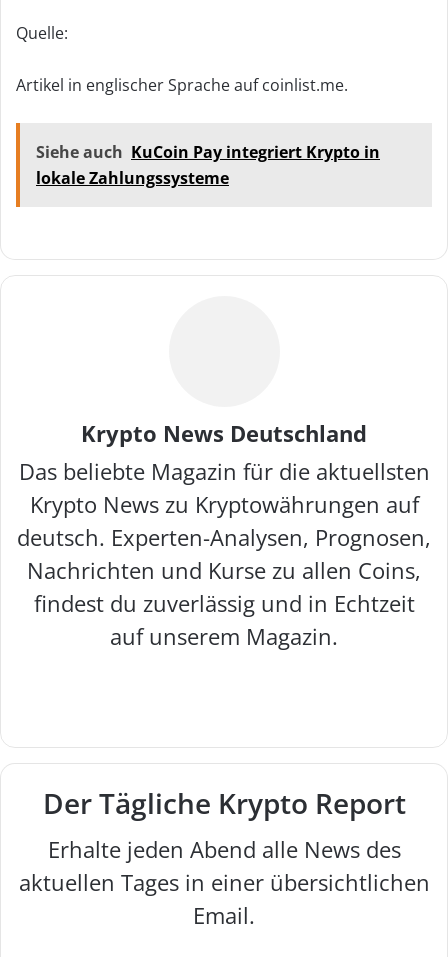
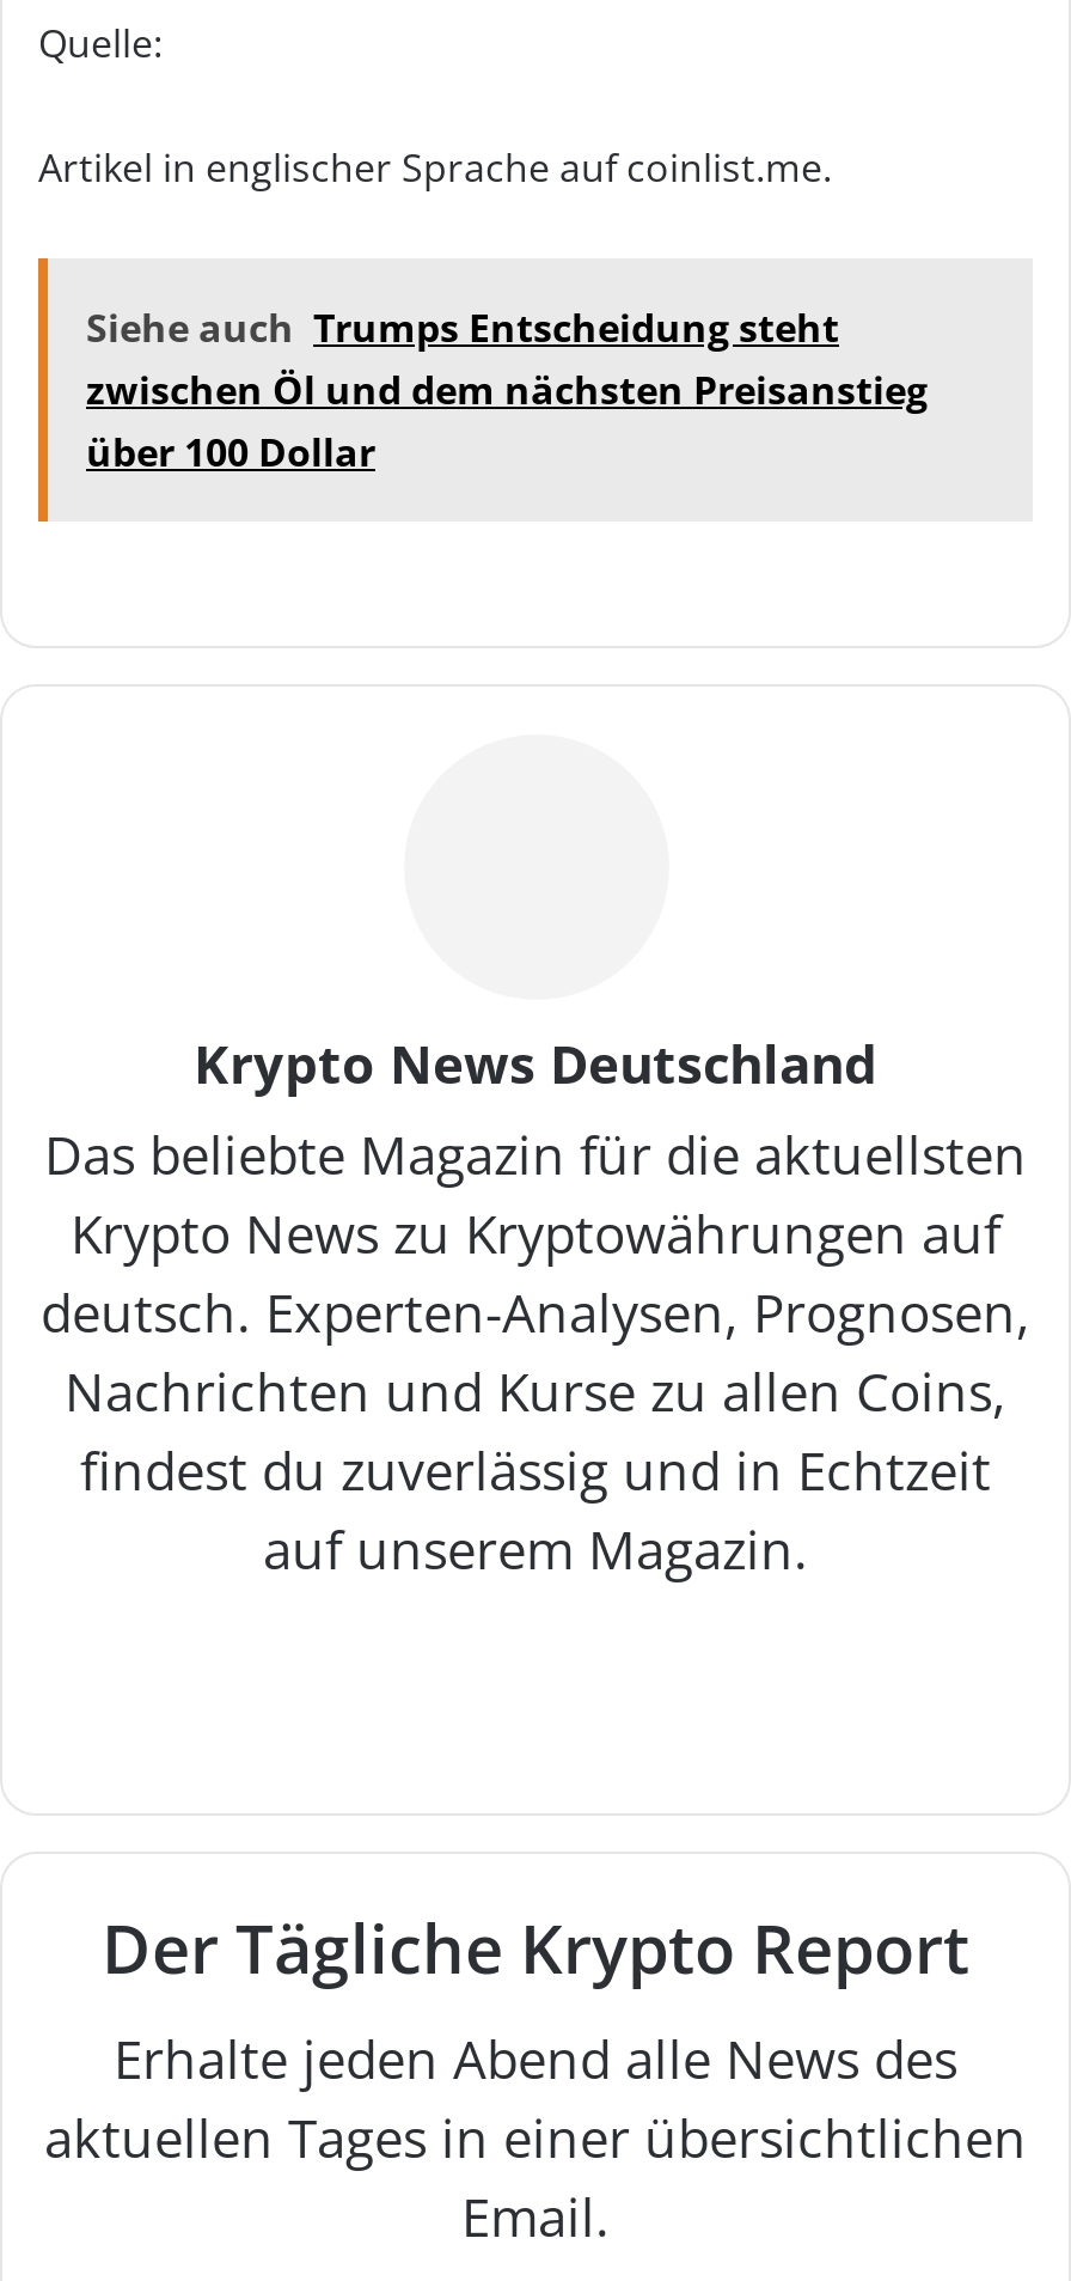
[36,141,380,189] Siehe auch KuCoin Pay integriert Krypto in | lokale Zahlungssysteme -> [86,301,928,478] Siehe auch Trumps Entscheidung steht | zwischen Öl und dem nächsten Preisanstieg | über 100 Dollar

